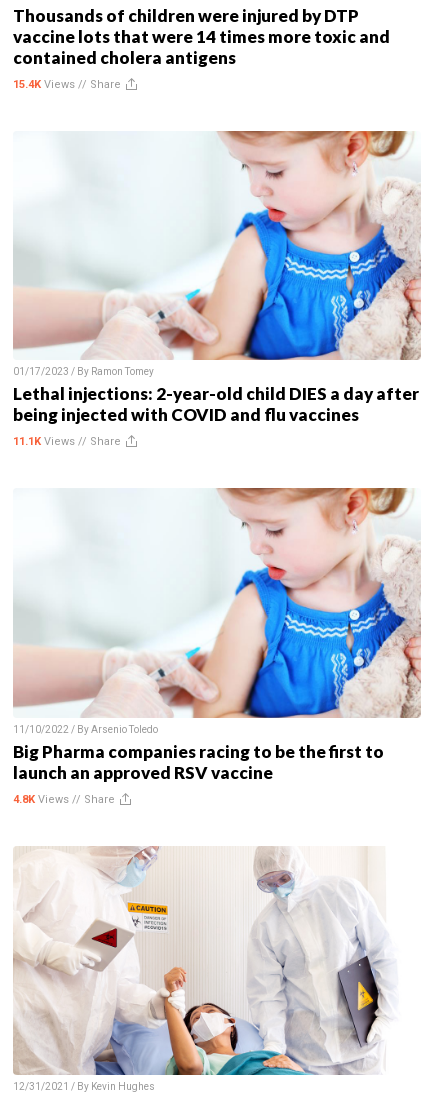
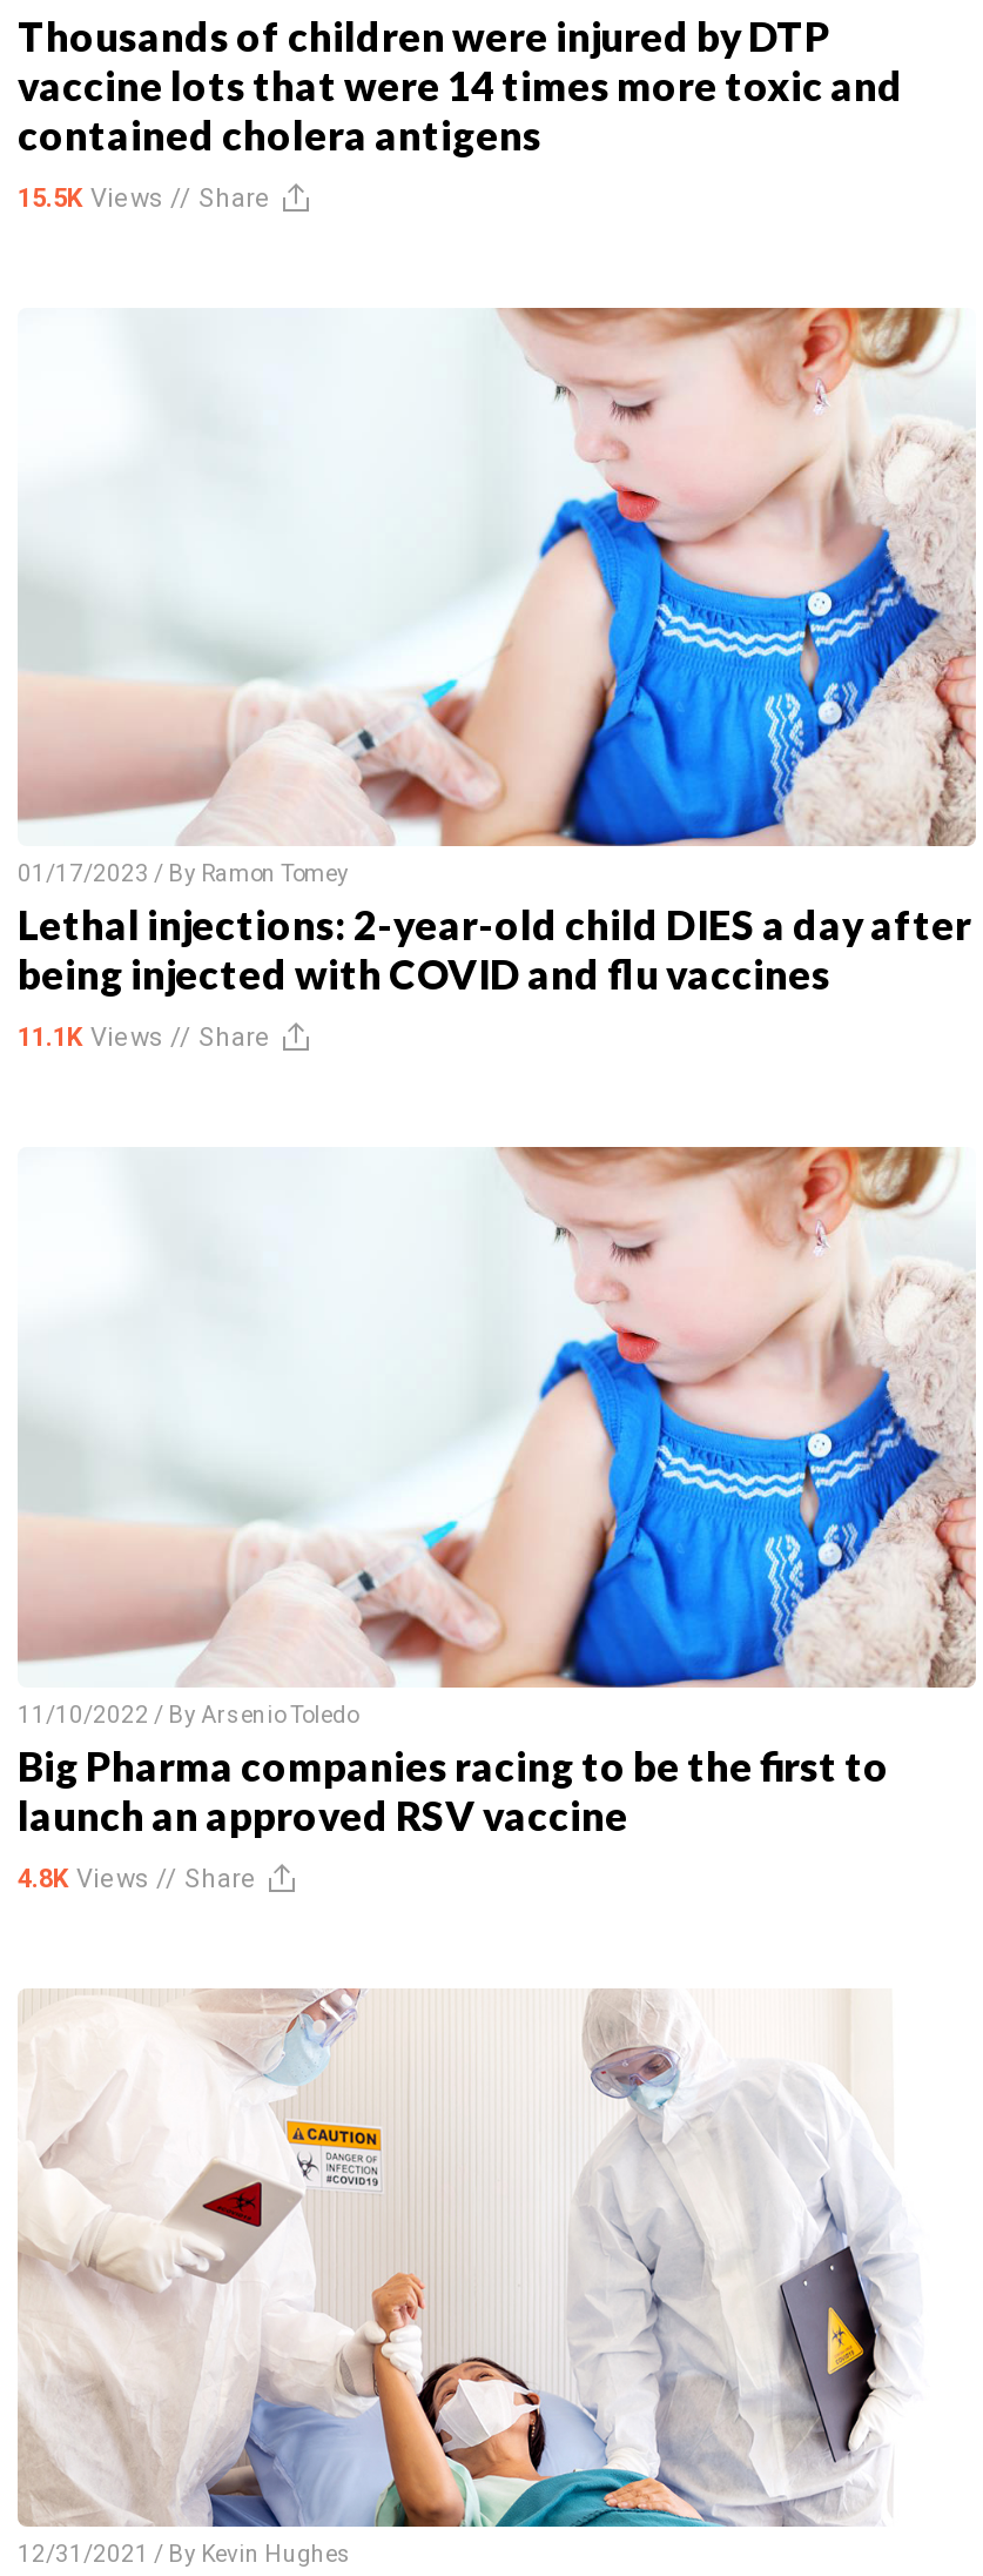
[13,77,121,90] 15.4K Views // Share -> [18,182,271,213] 15.5K Views // Share

